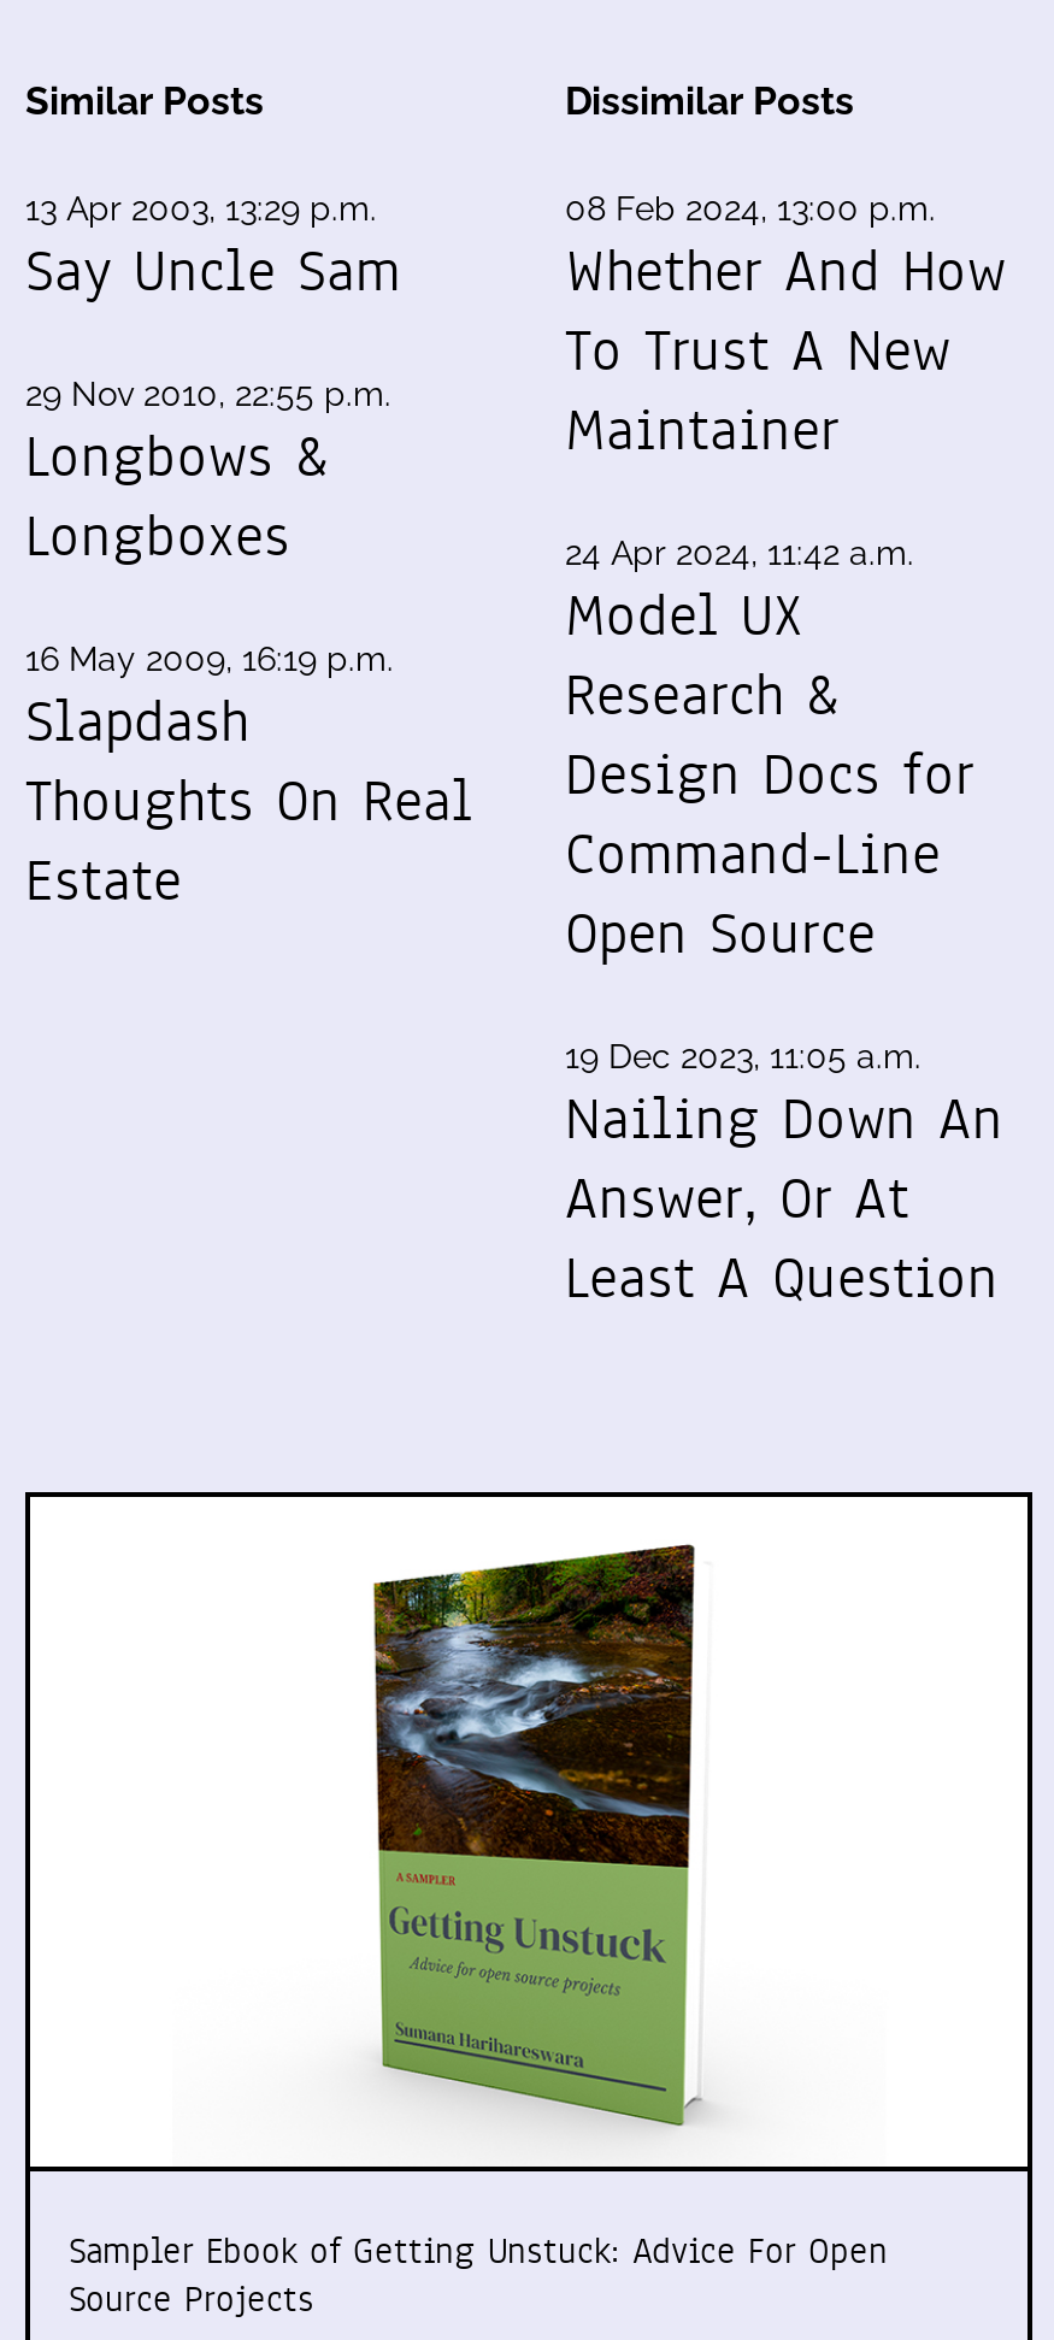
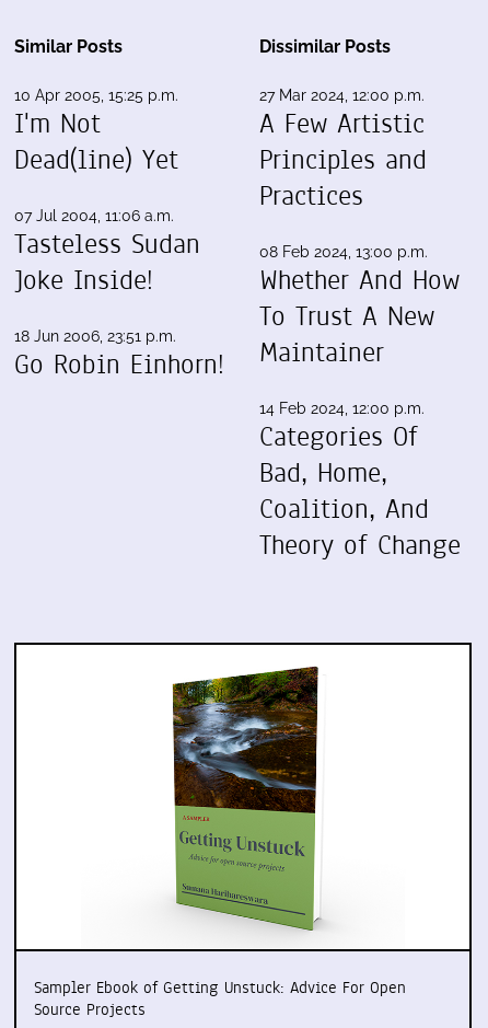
none -> [259,86,427,214] 27 Mar 2024, 12:00 p.m. | A Few Artistic | Principles and | Practices
[25,188,401,311] 13 Apr 2003, 13:29 p.m. | Say Uncle Sam -> [14,86,178,178] 10 Apr 2005, 15:25 p.m. | I'm Not | Dead(line) Yet
moved [565,188,1006,390] -> [259,243,460,335]: 08 Feb 2024, 13:00 p.m. | Whether And How | To Trust A New
[25,374,391,576] 29 Nov 2010, 22:55 p.m. | Longbows & | Longboxes -> [14,206,200,298] 07 Jul 2004, 11:06 a.m. | Tasteless Sudan | Joke Inside!
moved [565,388,840,470] -> [259,333,384,371]: Maintainer
[565,533,1003,1318] 24 Apr 2024, 11:42 a.m. | Model UX | Research & | Design Docs for | Command-Line | Open Source | 19 Dec 2023, 11:05 a.m. | Nailing Down An | Answer, Or At | Least A Question -> [259,399,461,563] 14 Feb 2024, 12:00 p.m. | Categories Of | Bad, Home, | Coalition, And | Theory of Change
[25,639,473,920] 16 May 2009, 16:19 p.m. | Slapdash | Thoughts On Real | Estate -> [14,327,224,383] 18 Jun 2006, 23:51 p.m. | Go Robin Einhorn!

